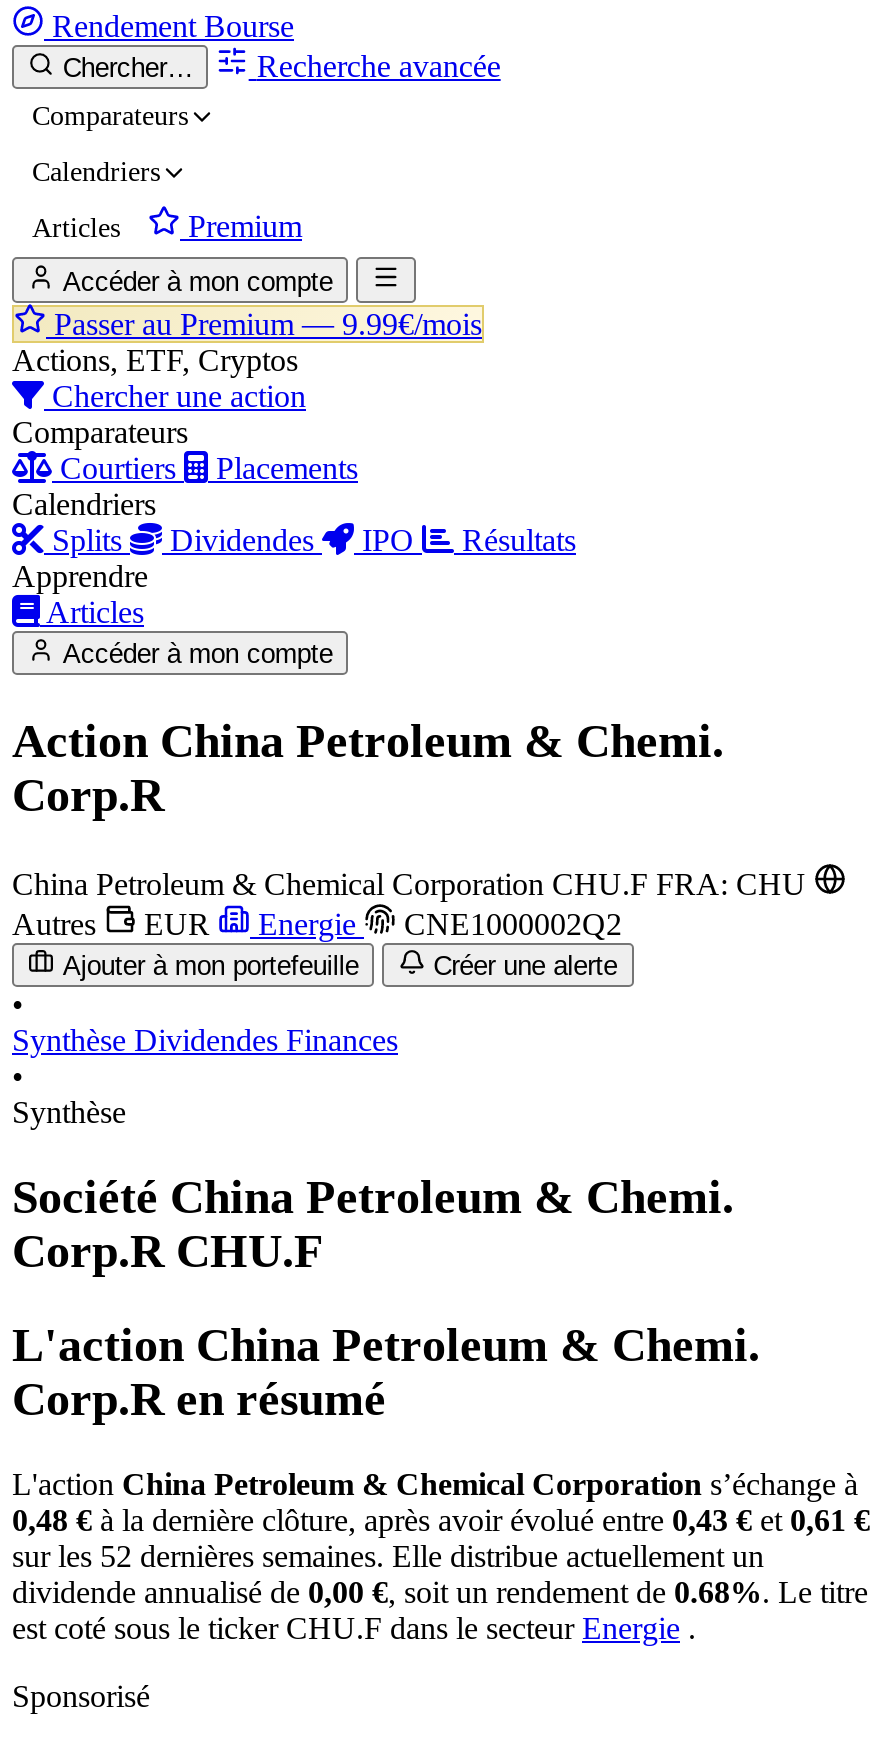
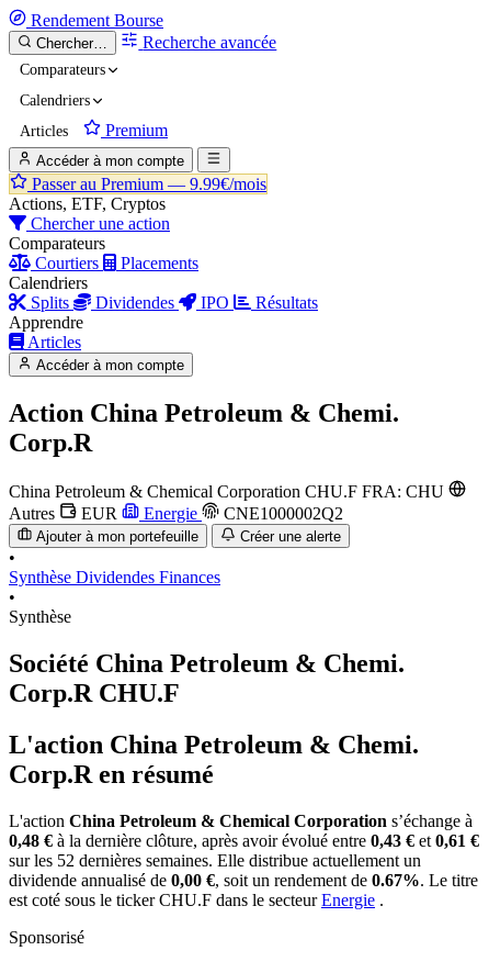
[12,1575,868,1609] dividende annualisé de 0,00 €, soit un rendement de 0.68%. Le titre -> [9,871,478,889] dividende annualisé de 0,00 €, soit un rendement de 0.67%. Le titre

